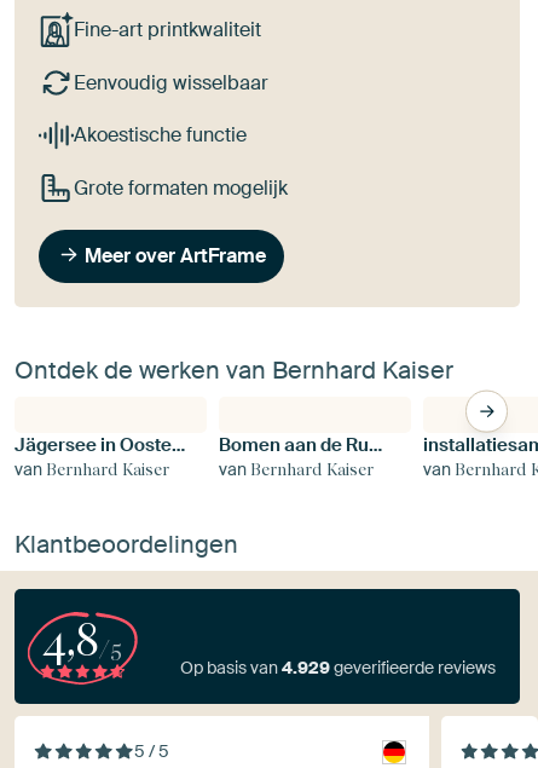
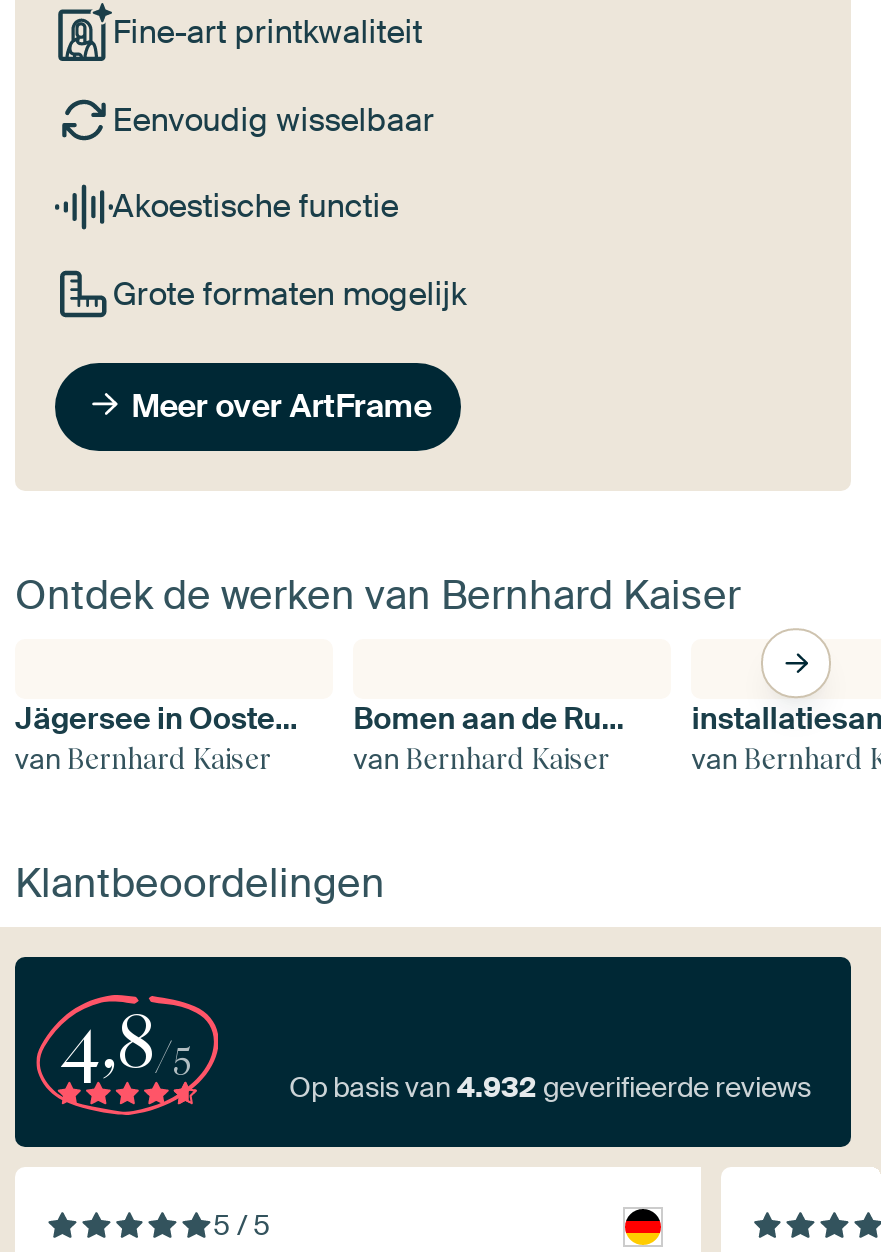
[180,657,496,679] Op basis van 4.929 geverifieerde reviews -> [289,1070,811,1106] Op basis van 4.932 geverifieerde reviews

